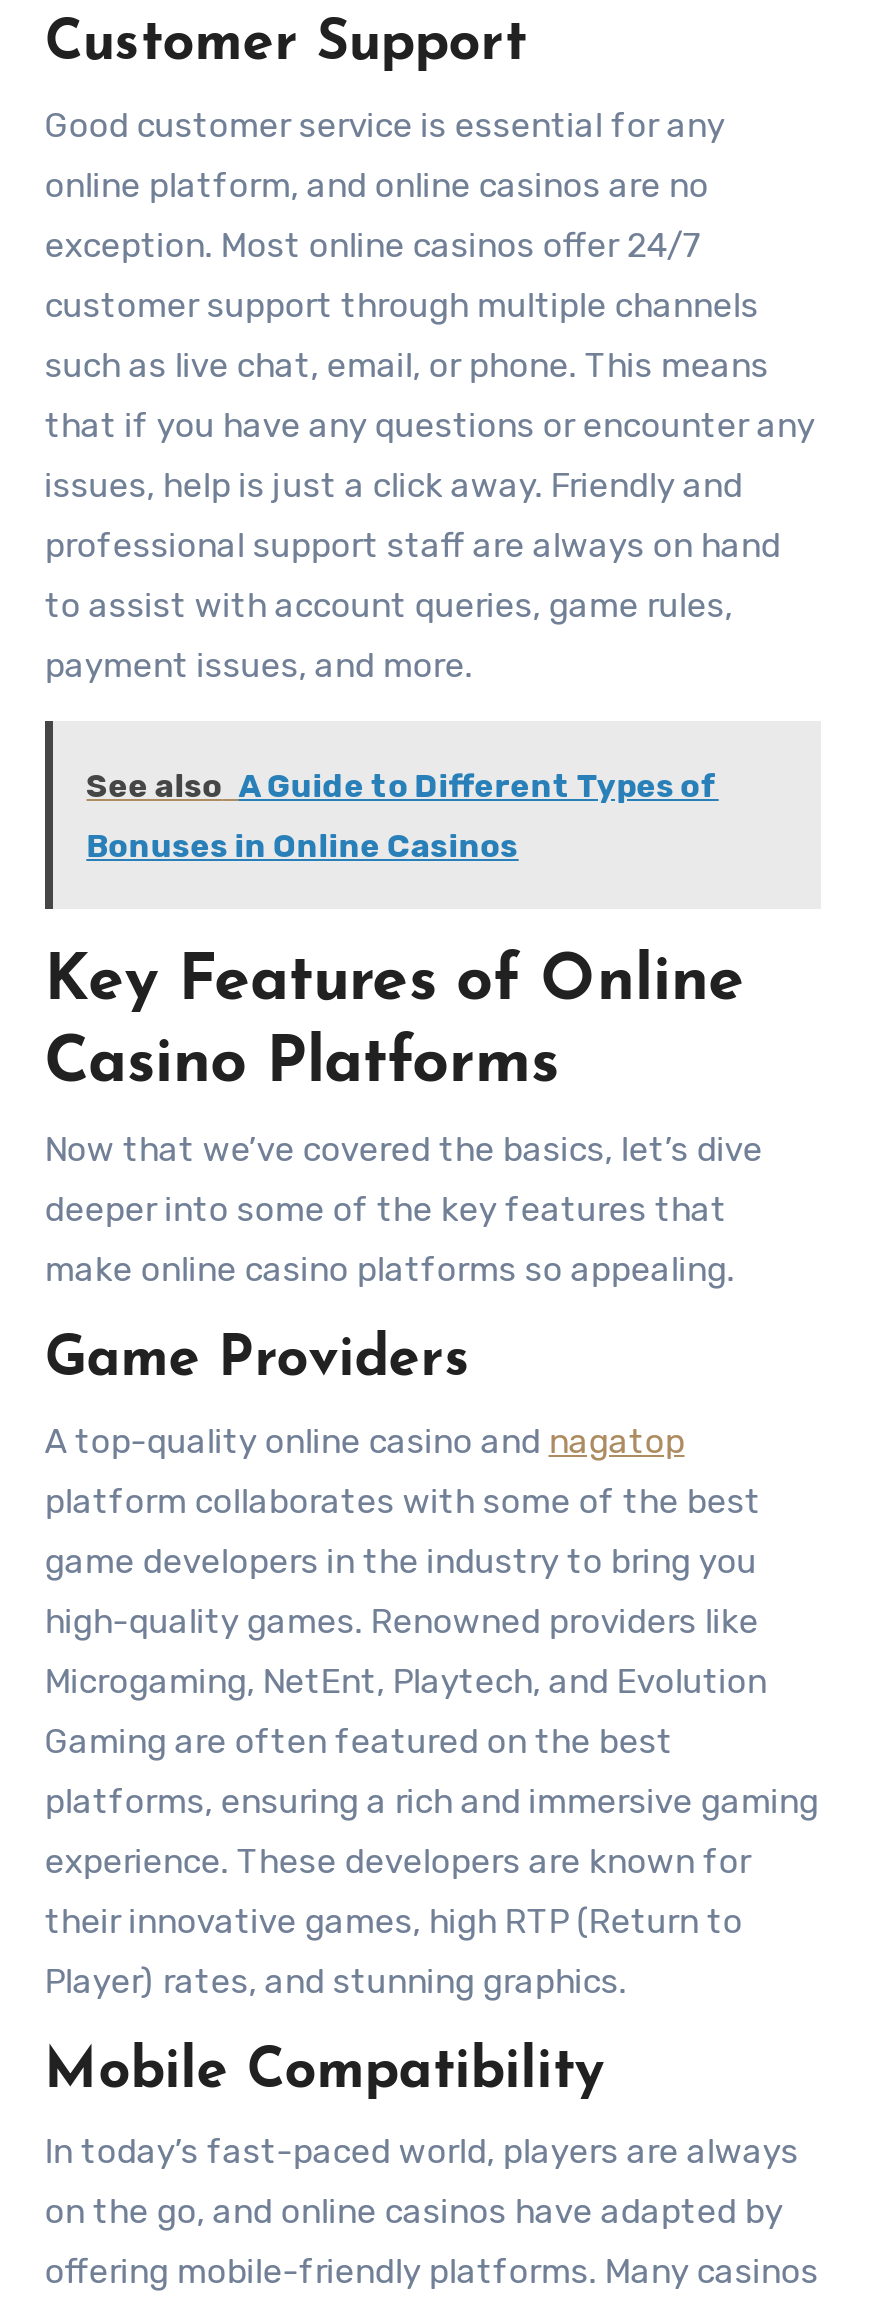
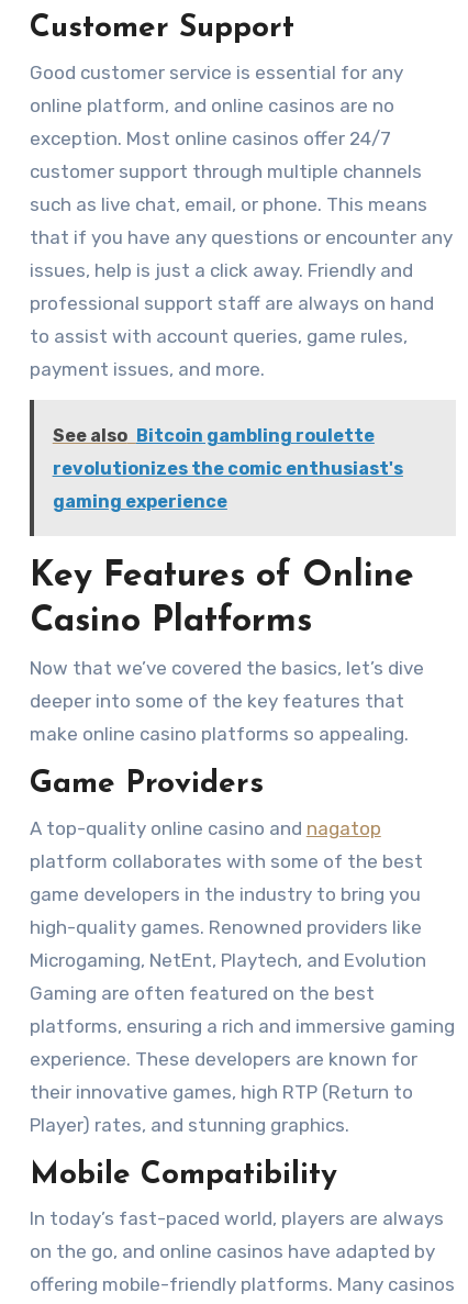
[87,767,719,865] See also A Guide to Different Types of | Bonuses in Online Casinos -> [53,425,403,512] See also Bitcoin gambling roulette | revolutionizes the comic enthusiast's | gaming experience

